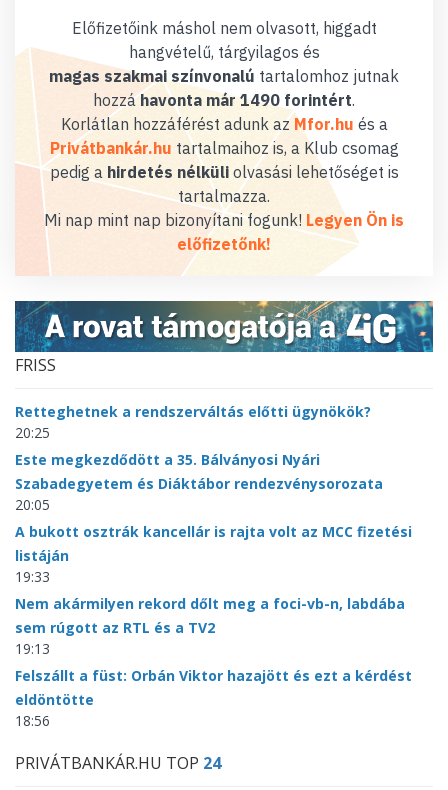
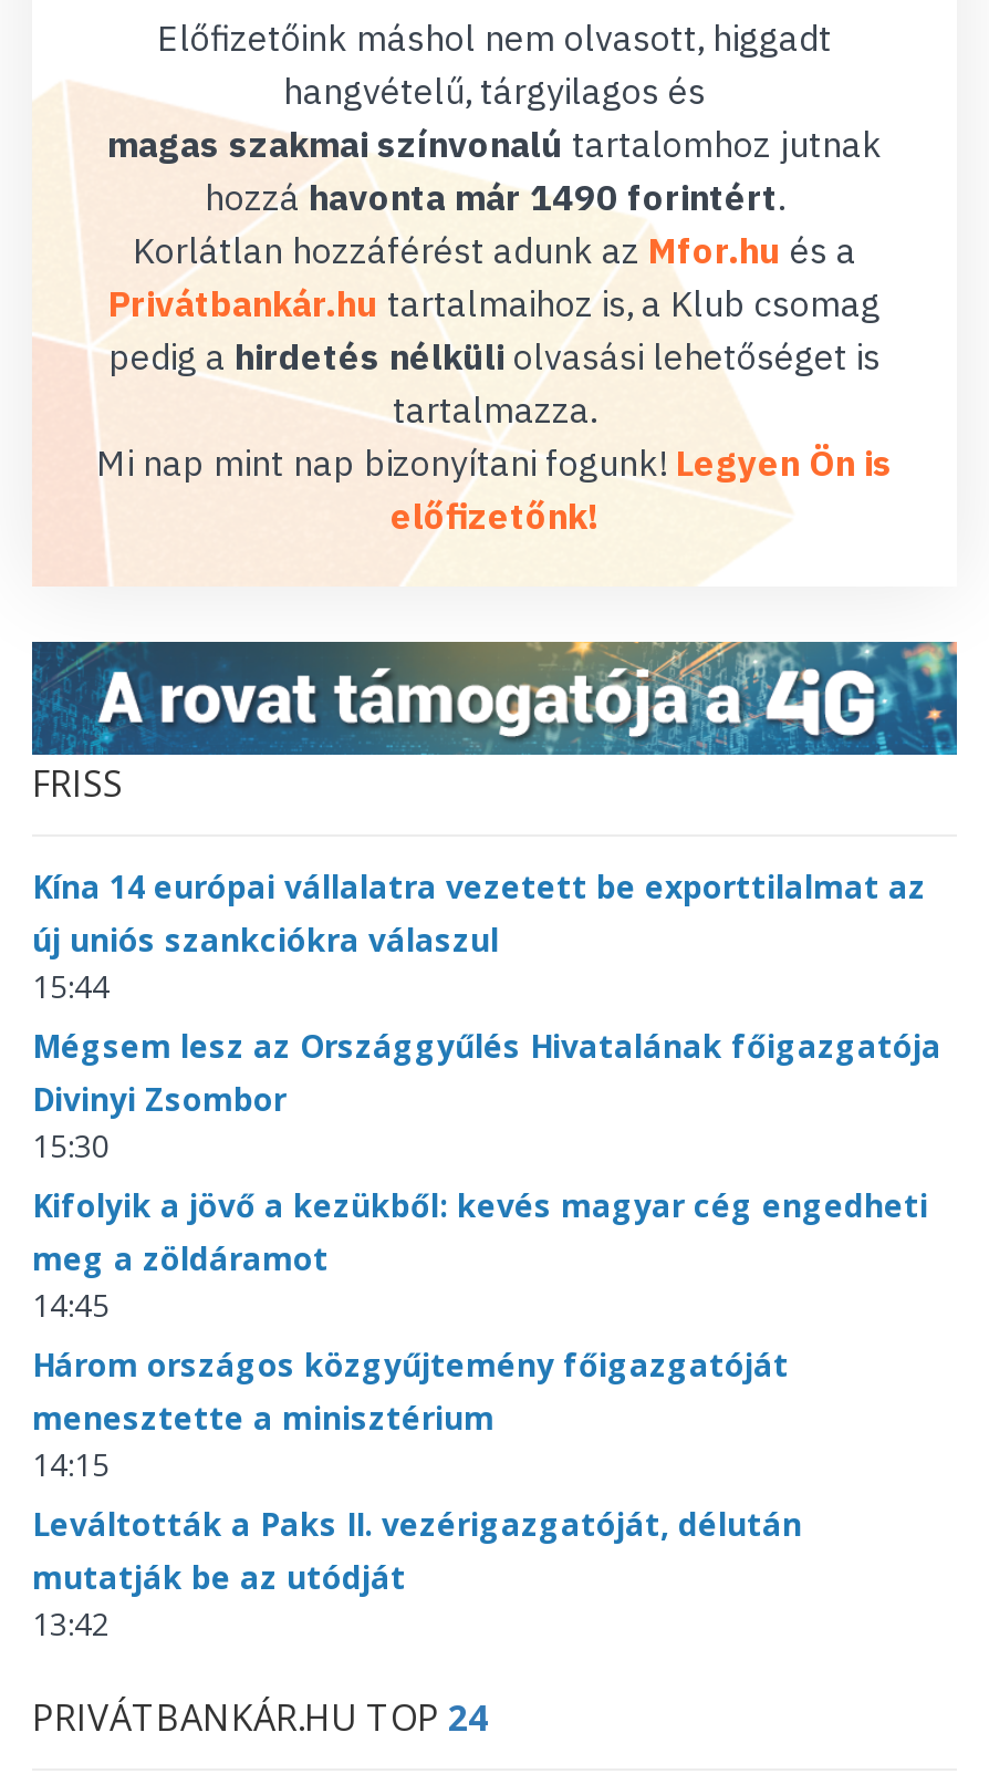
[15,402,412,730] Retteghetnek a rendszerváltás előtti ügynökök? | 20:25 | Este megkezdődött a 35. Bálványosi Nyári | Szabadegyetem és Diáktábor rendezvénysorozata | 20:05 | A bukott osztrák kancellár is rajta volt az MCC fizetési | listáján | 19:33 | Nem akármilyen rekord dőlt meg a foci-vb-n, labdába | sem rúgott az RTL és a TV2 | 19:13 | Felszállt a füst: Orbán Viktor hazajött és ezt a kérdést | eldöntötte | 18:56 -> [32,867,941,1646] Kína 14 európai vállalatra vezetett be exporttilalmat az | új uniós szankciókra válaszul | 15:44 | Mégsem lesz az Országgyűlés Hivatalának főigazgatója | Divinyi Zsombor | 15:30 | Kifolyik a jövő a kezükből: kevés magyar cég engedheti | meg a zöldáramot | 14:45 | Három országos közgyűjtemény főigazgatóját | menesztette a minisztérium | 14:15 | Leváltották a Paks II. vezérigazgatóját, délután | mutatják be az utódját | 13:42

